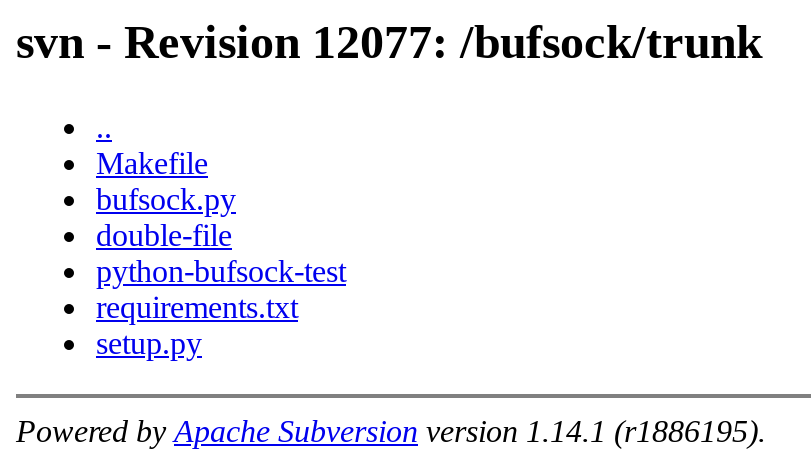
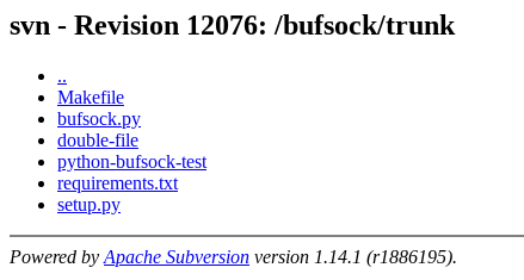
[16,16,762,68] svn - Revision 12077: /bufsock/trunk -> [10,10,455,41] svn - Revision 12076: /bufsock/trunk

